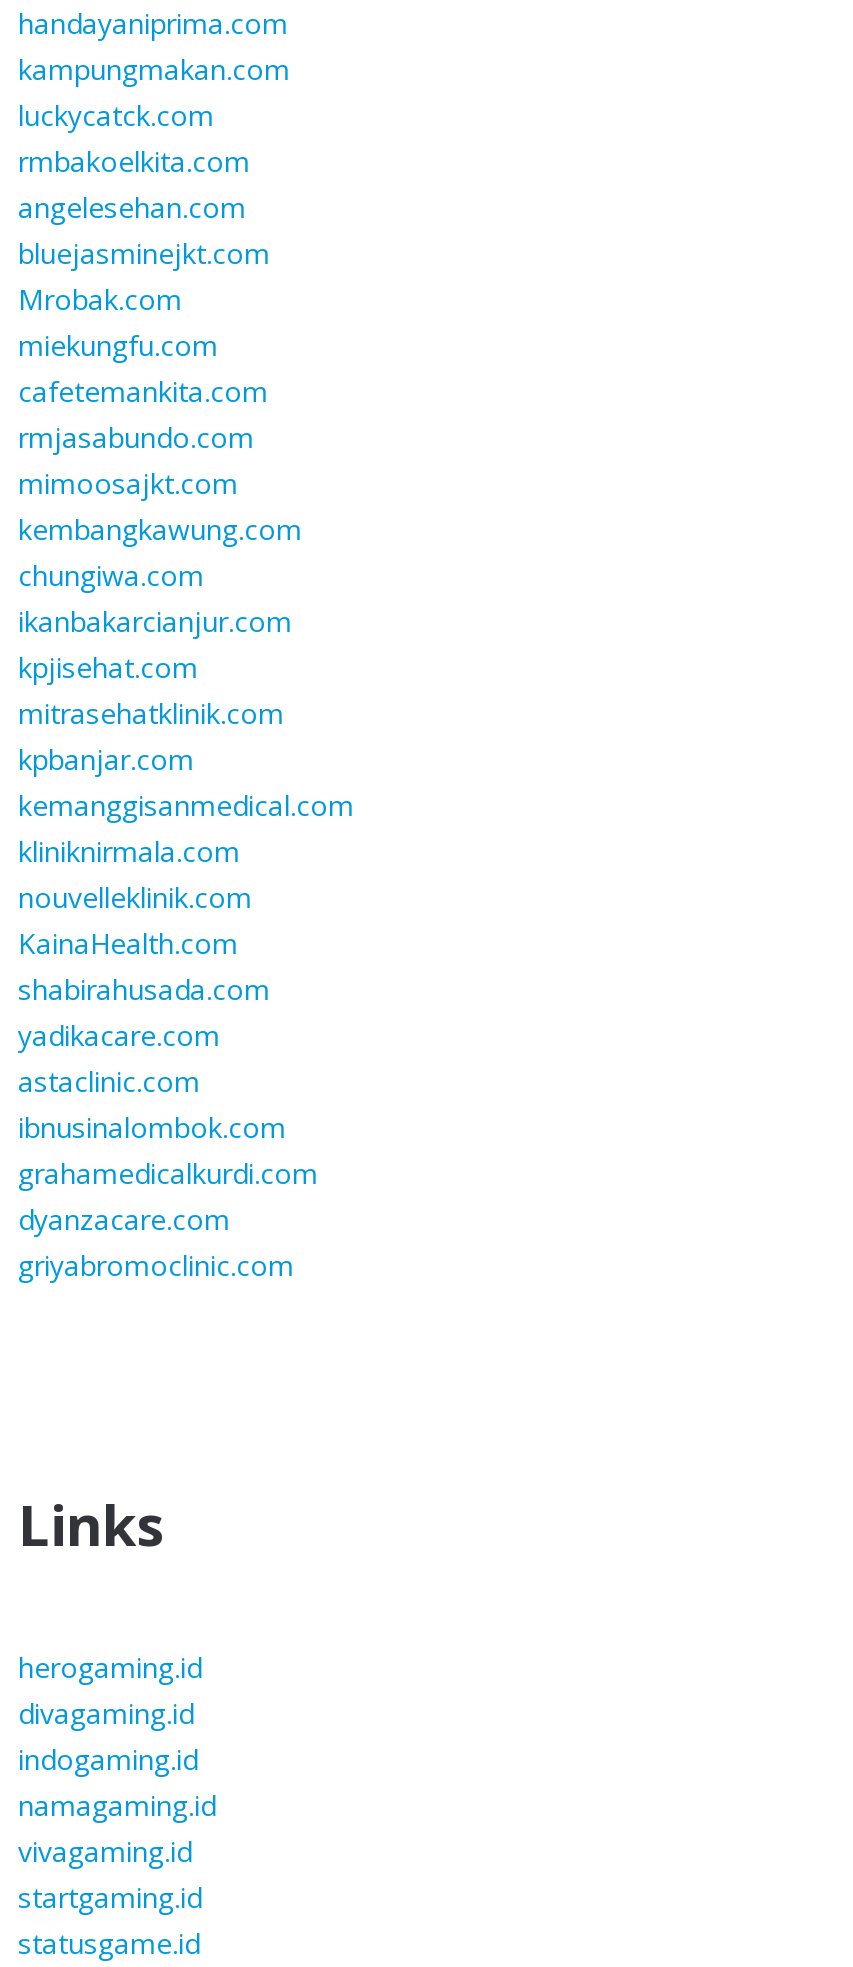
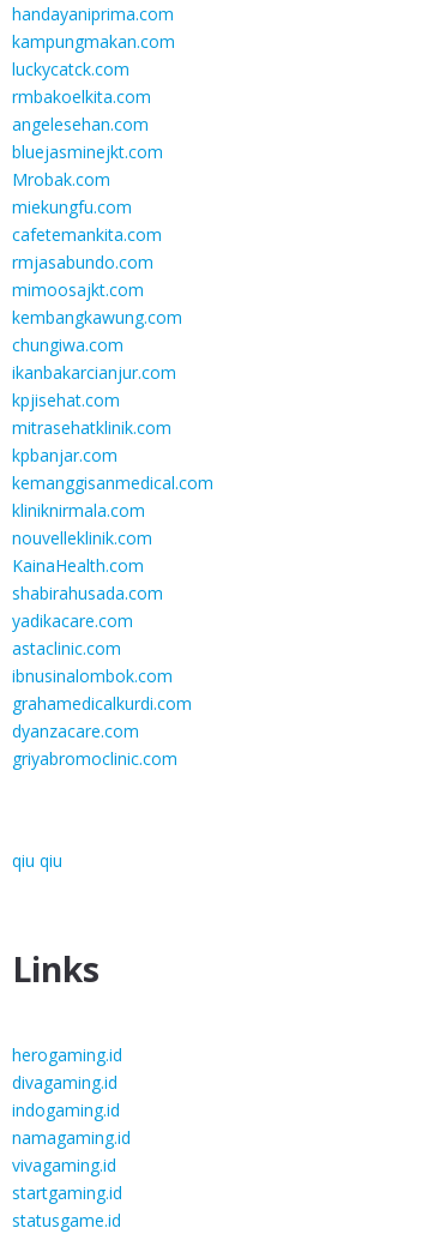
none -> [12,849,62,872] qiu qiu

